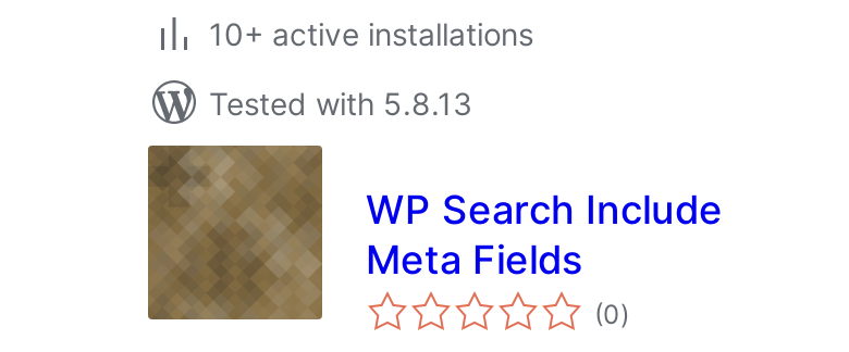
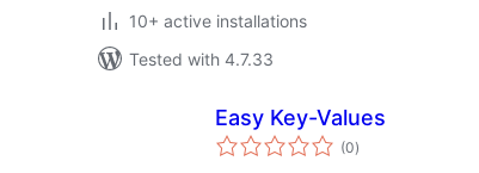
[209,85,472,122] Tested with 5.8.13 -> [129,49,274,69] Tested with 4.7.33
[146,143,324,322] [image] -> none
[366,187,723,282] WP Search Include | Meta Fields -> [215,105,387,130] Easy Key-Values

